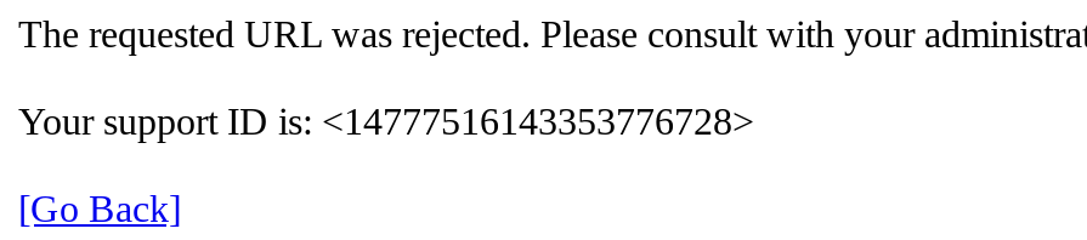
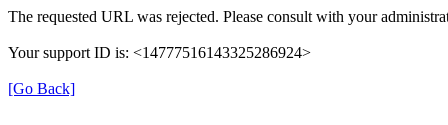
[18,101,754,142] Your support ID is: <14777516143353776728> -> [8,44,311,61] Your support ID is: <14777516143325286924>

